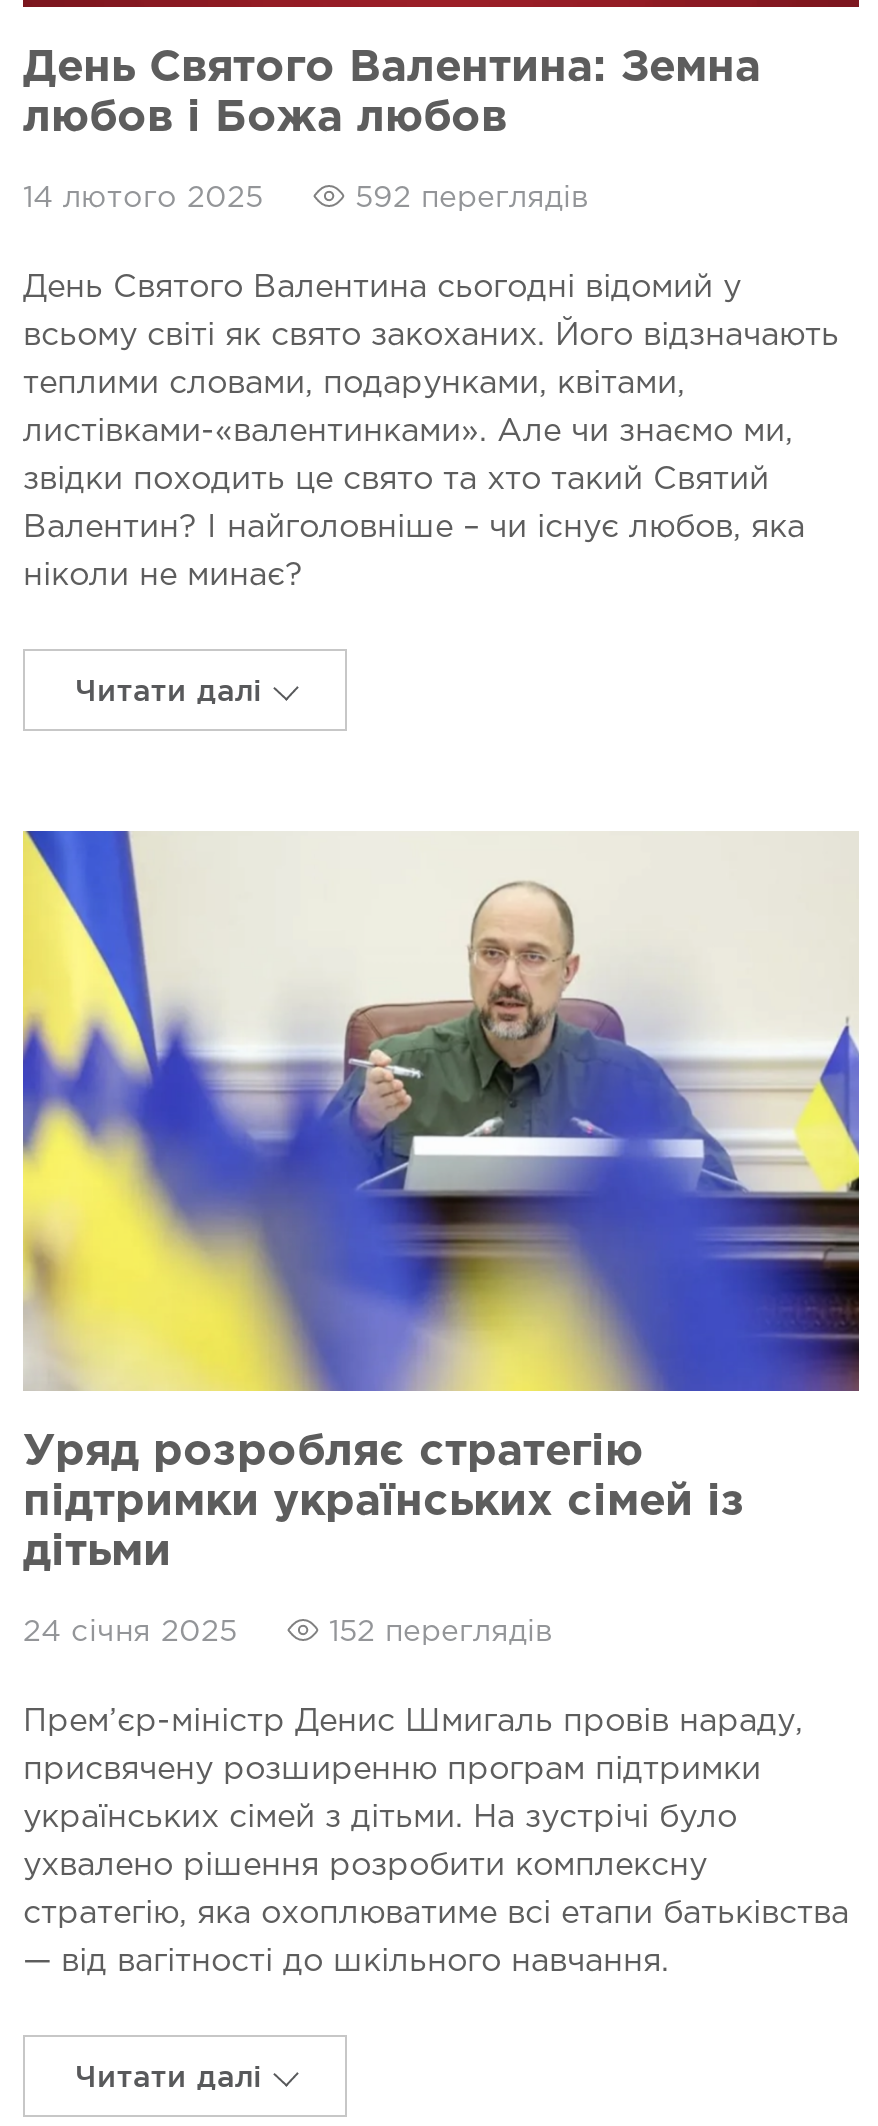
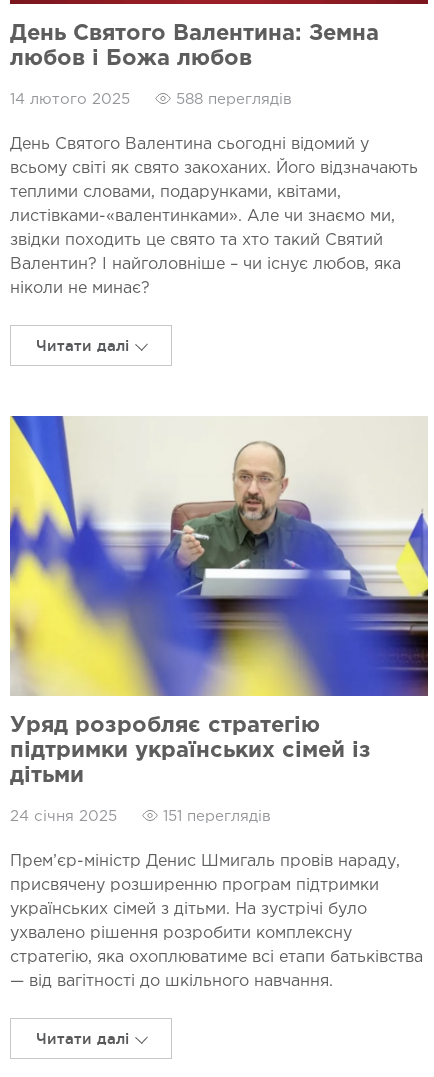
[345,184,589,210] 592 переглядів -> [171,93,292,106] 588 переглядів
[319,1618,553,1644] 152 переглядів -> [158,810,271,823] 151 переглядів

